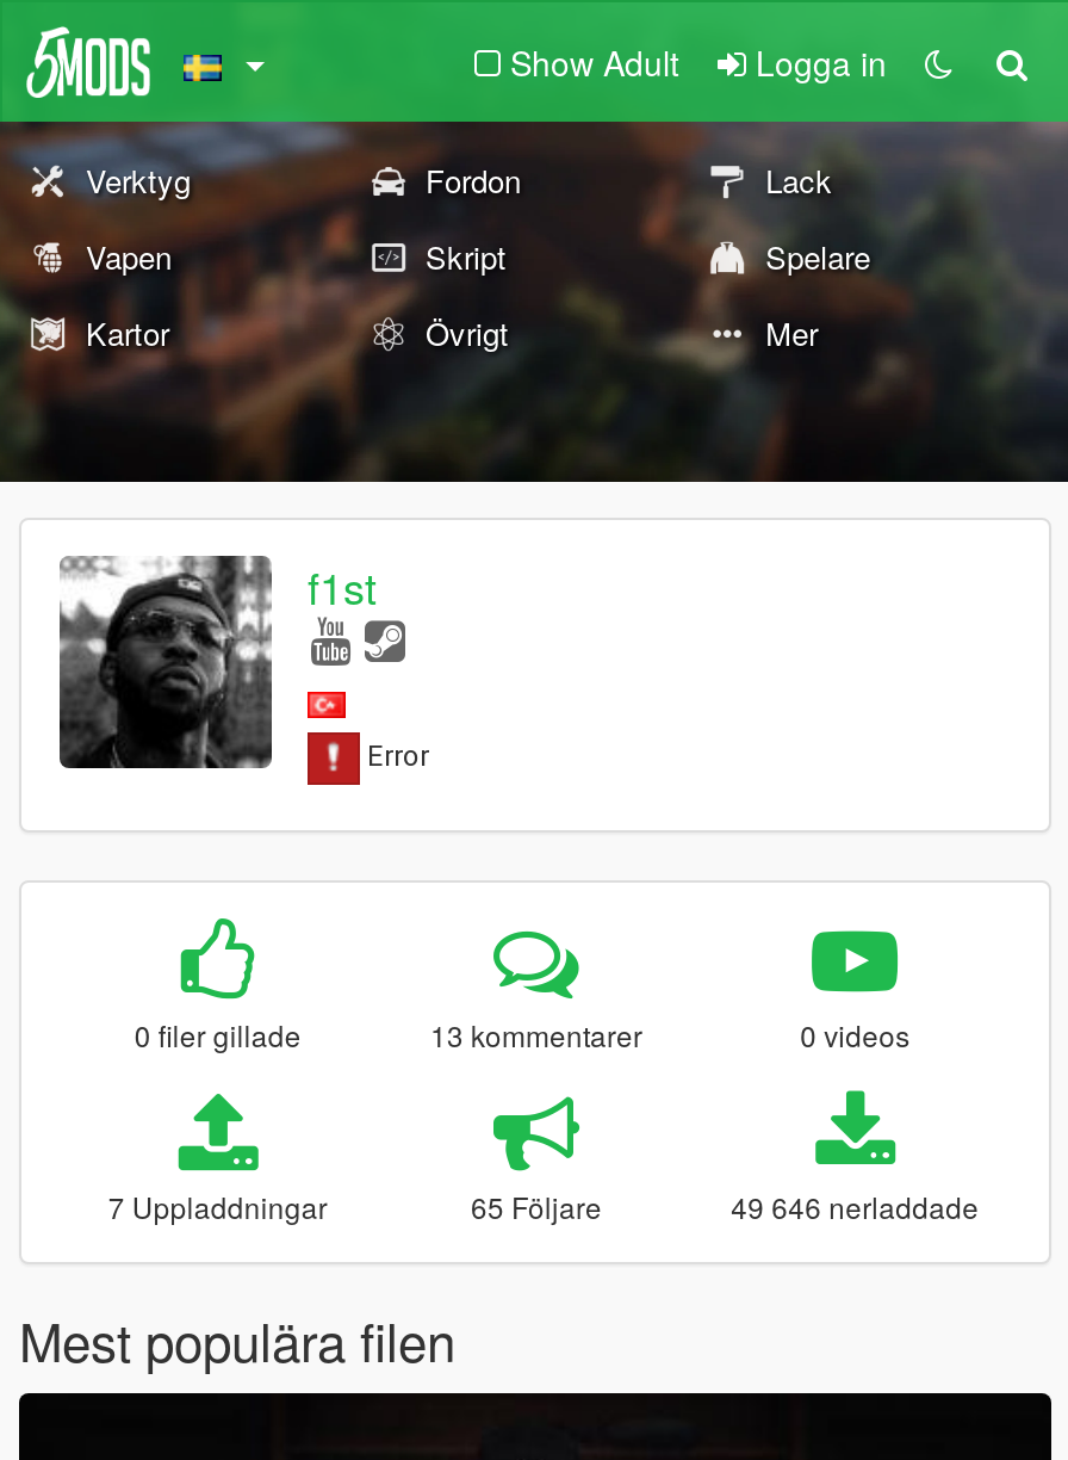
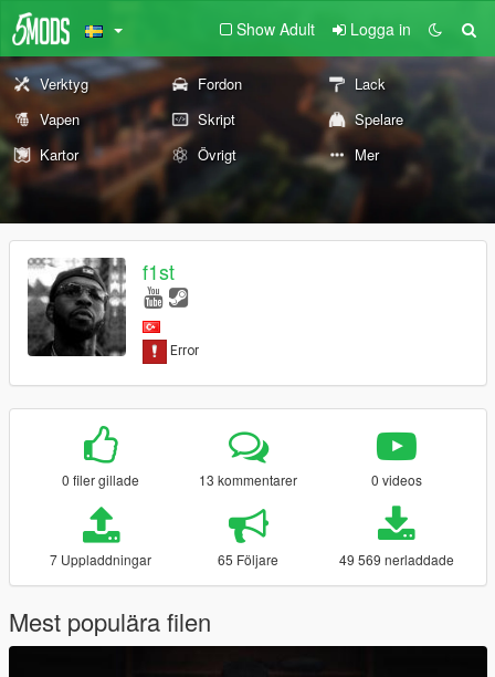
[731,1186,979,1227] 49 646 nerladdade -> [339,550,454,569] 49 569 nerladdade

